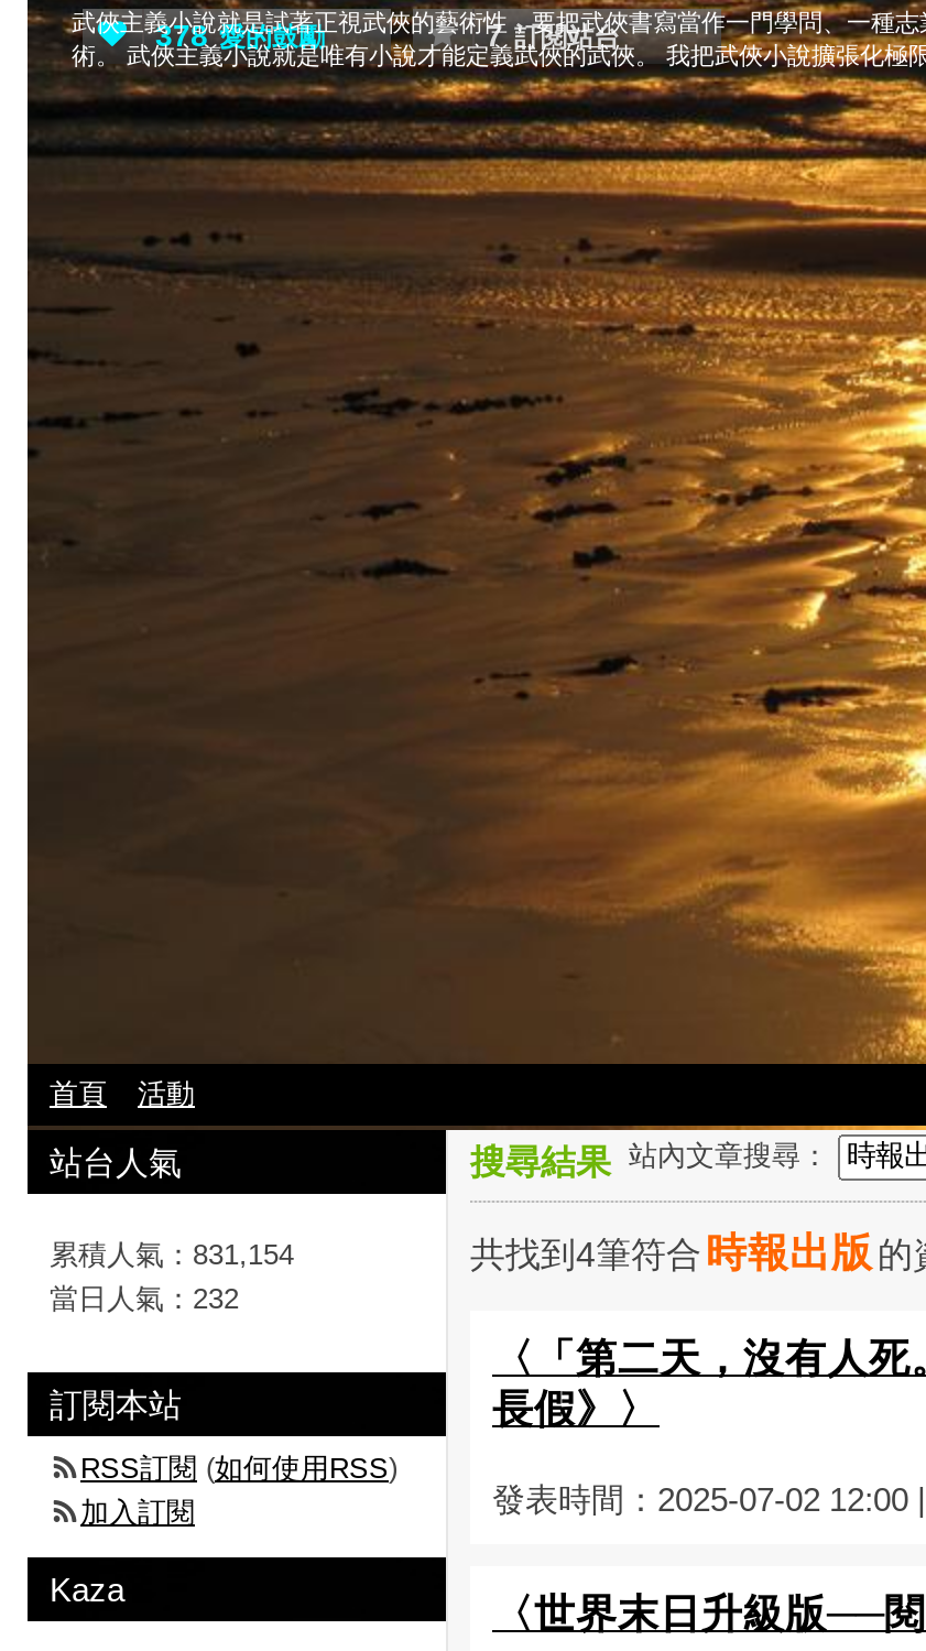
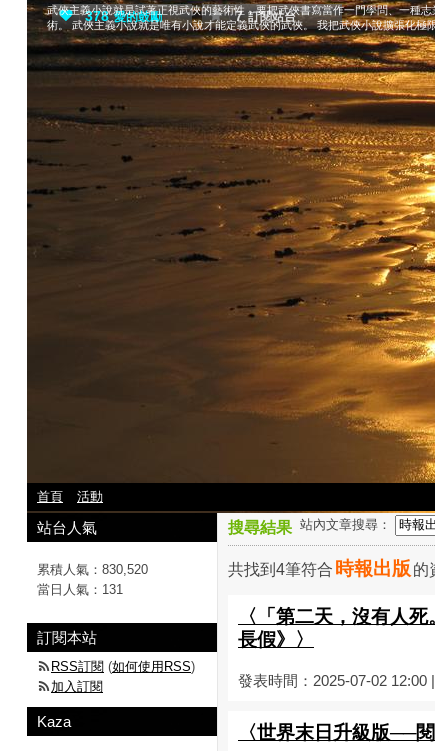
[50,1238,294,1271] 累積人氣：831,154 -> [37,562,148,577] 累積人氣：830,520
[50,1282,239,1315] 當日人氣：232 -> [37,582,123,597] 當日人氣：131

